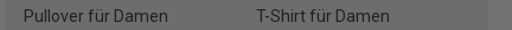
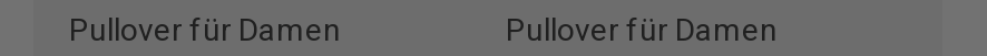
[256,7,390,25] T-Shirt für Damen -> [506,12,778,47] Pullover für Damen

